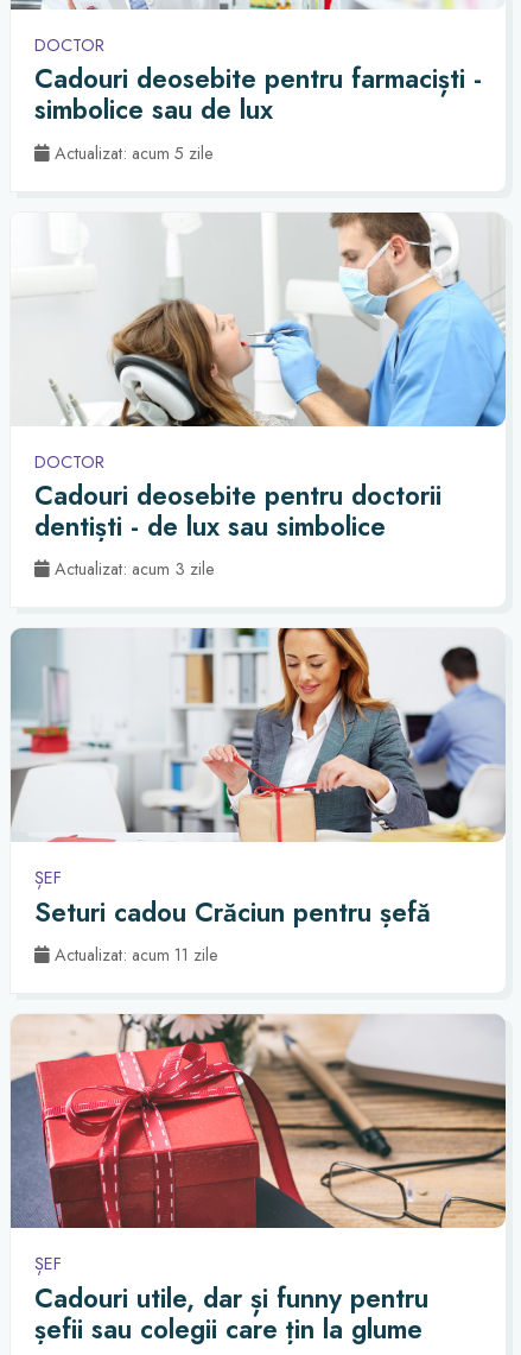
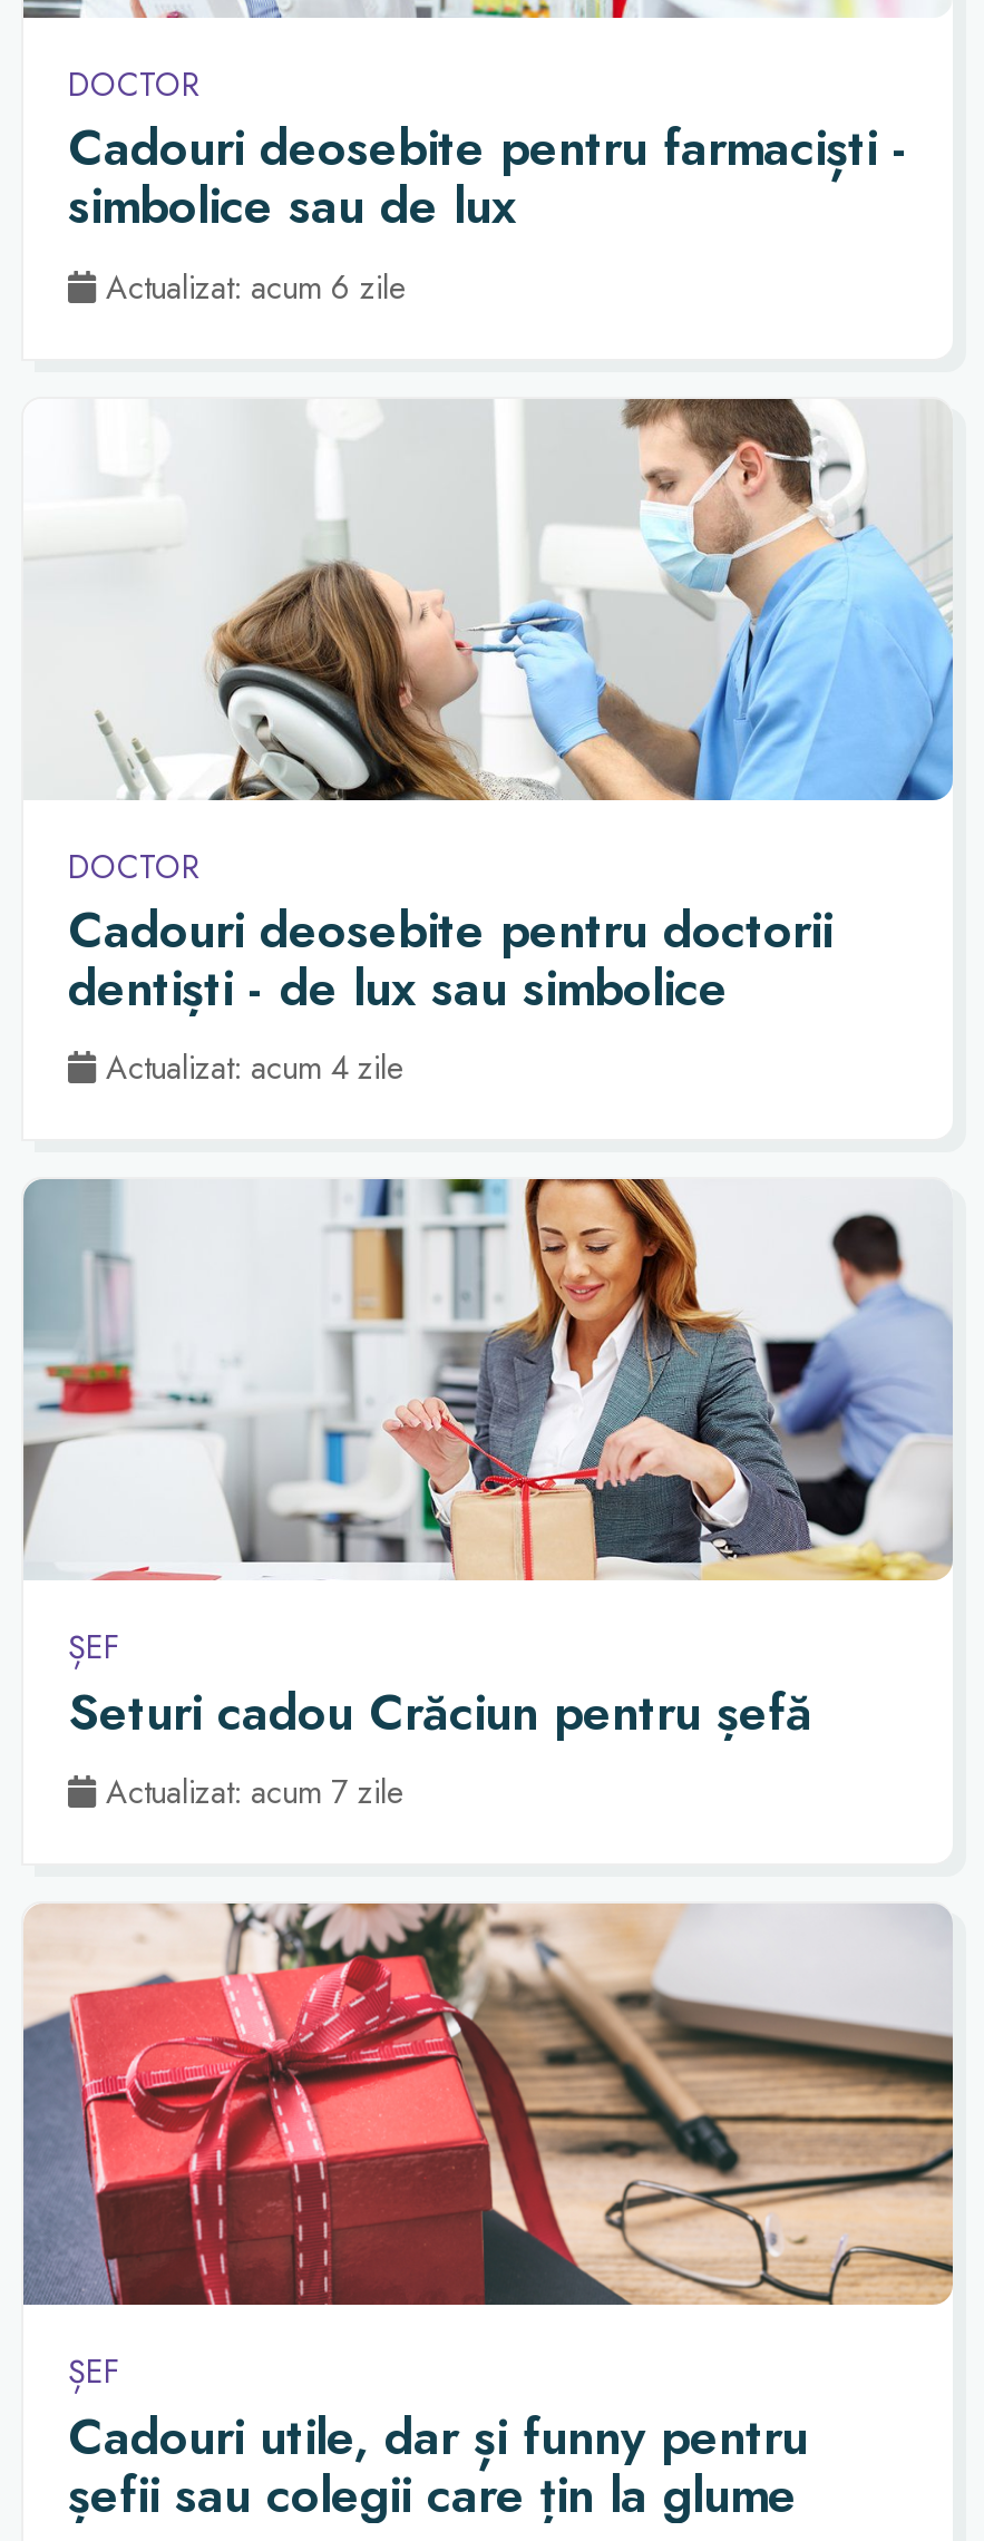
[50,141,214,164] Actualizat: acum 5 zile -> [97,264,407,309] Actualizat: acum 6 zile
[50,558,215,581] Actualizat: acum 3 zile -> [97,1046,405,1091] Actualizat: acum 4 zile
[50,944,218,967] Actualizat: acum 11 zile -> [97,1771,405,1815] Actualizat: acum 7 zile

